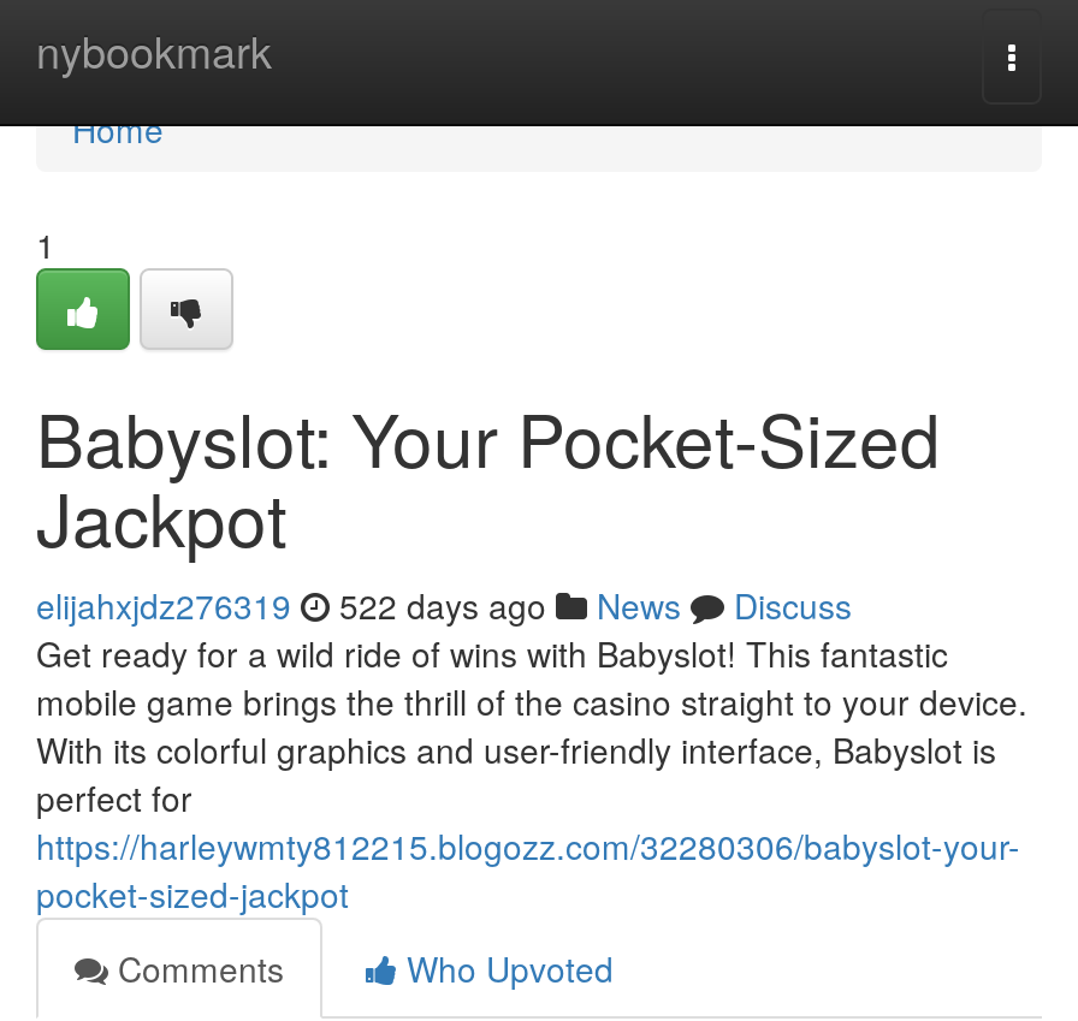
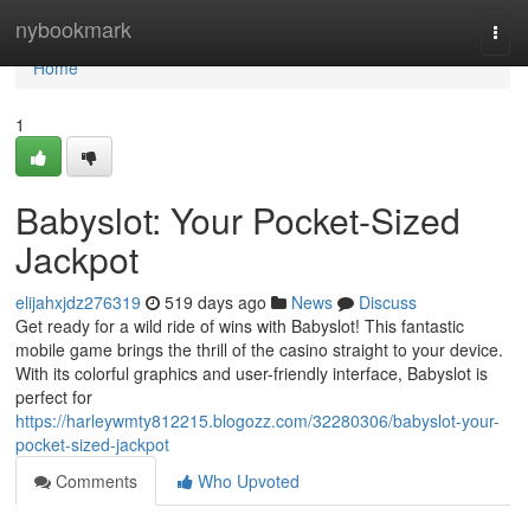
[36,581,852,629] elijahxjdz276319 522 days ago News Discuss -> [15,290,417,314] elijahxjdz276319 519 days ago News Discuss

